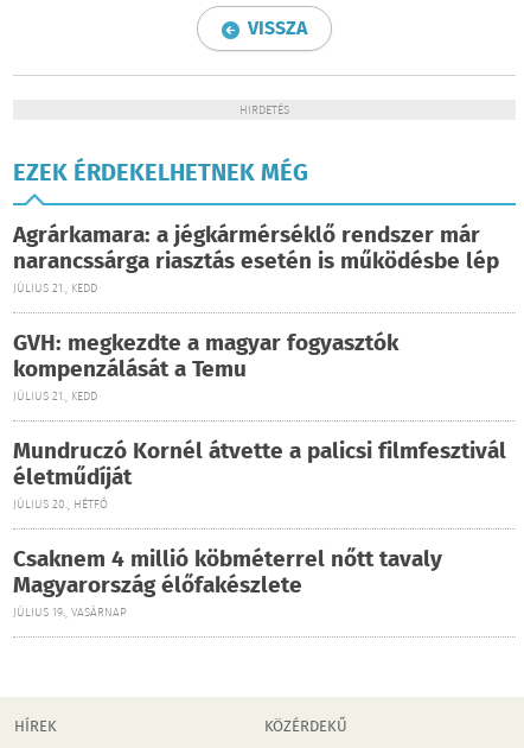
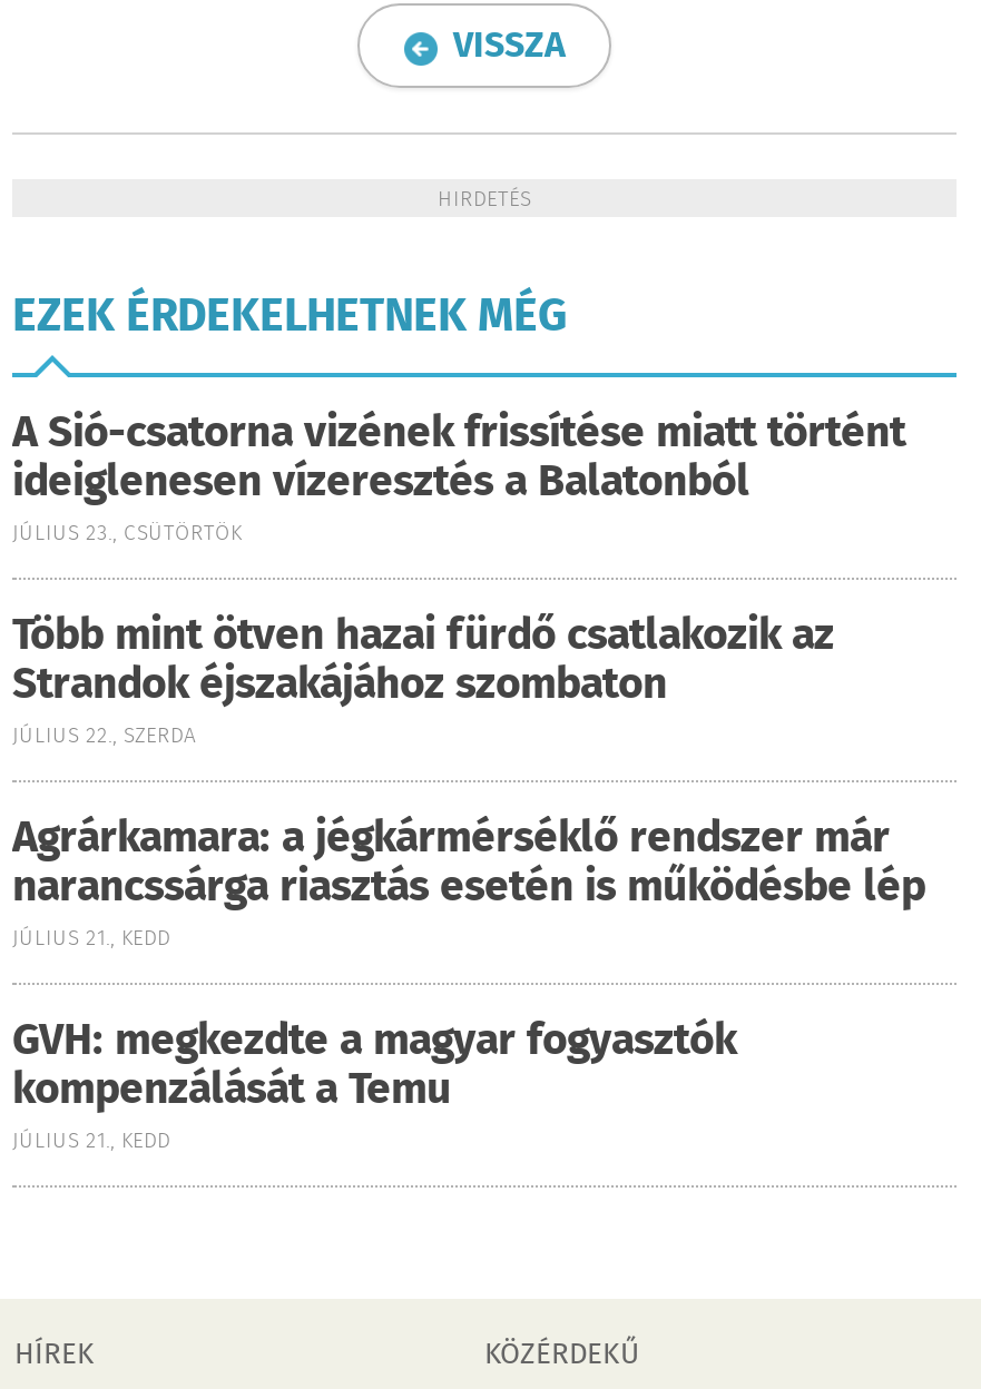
none -> [12,402,905,753] A Sió-csatorna vizének frissítése miatt történt | ideiglenesen vízeresztés a Balatonból | JÚLIUS 23., CSÜTÖRTÖK | Több mint ötven hazai fürdő csatlakozik az | Strandok éjszakájához szombaton | JÚLIUS 22., SZERDA
moved [13,218,499,406] -> [12,807,925,1159]: Agrárkamara: a jégkármérséklő rendszer már | narancssárga riasztás esetén is működésbe lép | JÚLIUS 21., KEDD | GVH: megkezdte a magyar fogyasztók | kompenzálását a Temu | JÚLIUS 21., KEDD
[13,435,506,622] Mundruczó Kornél átvette a palicsi filmfesztivál | életműdíját | JÚLIUS 20., HÉTFŐ | Csaknem 4 millió köbméterrel nőtt tavaly | Magyarország élőfakészlete | JÚLIUS 19., VASÁRNAP -> none

